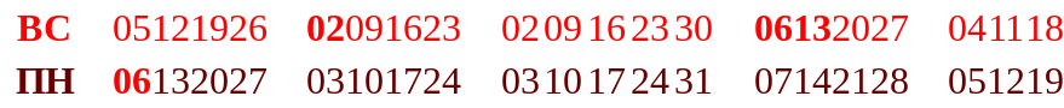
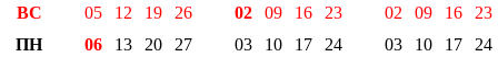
[113,7,1064,48] 05121926 | 02091623 | 02 09 16 23 30 | 06132027 | 0411 18 -> [84,3,492,22] 05 | 12 | 19 | 26 | 02 | 09 | 16 | 23 | 02 | 09 | 16 | 23
[113,60,1064,101] 06132027 | 03101724 | 03 10 17 24 31 | 071421 28 | 051219 -> [84,35,492,54] 06 | 13 | 20 | 27 | 03 | 10 | 17 | 24 | 03 | 10 | 17 | 24

